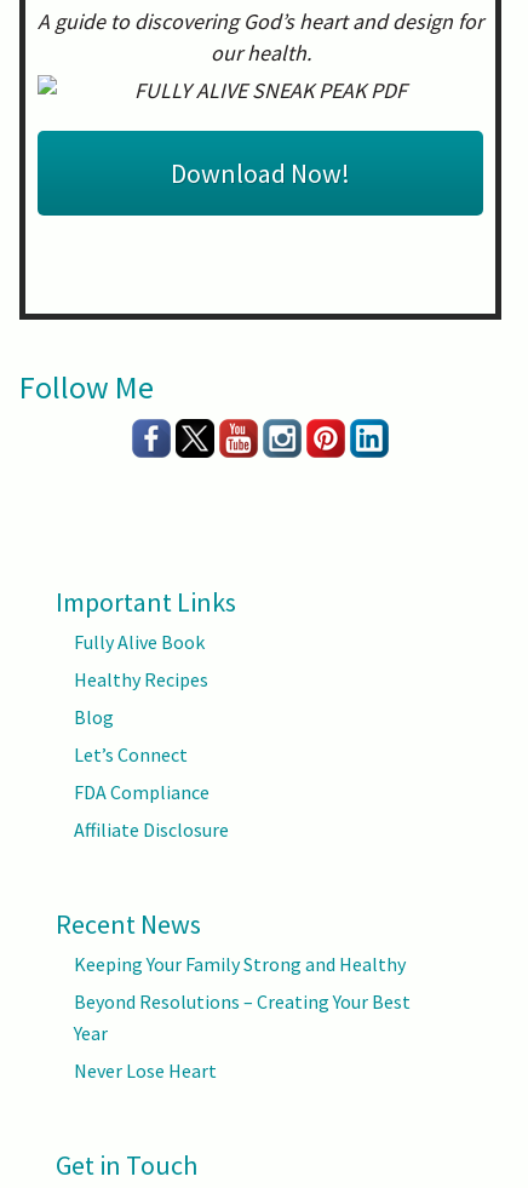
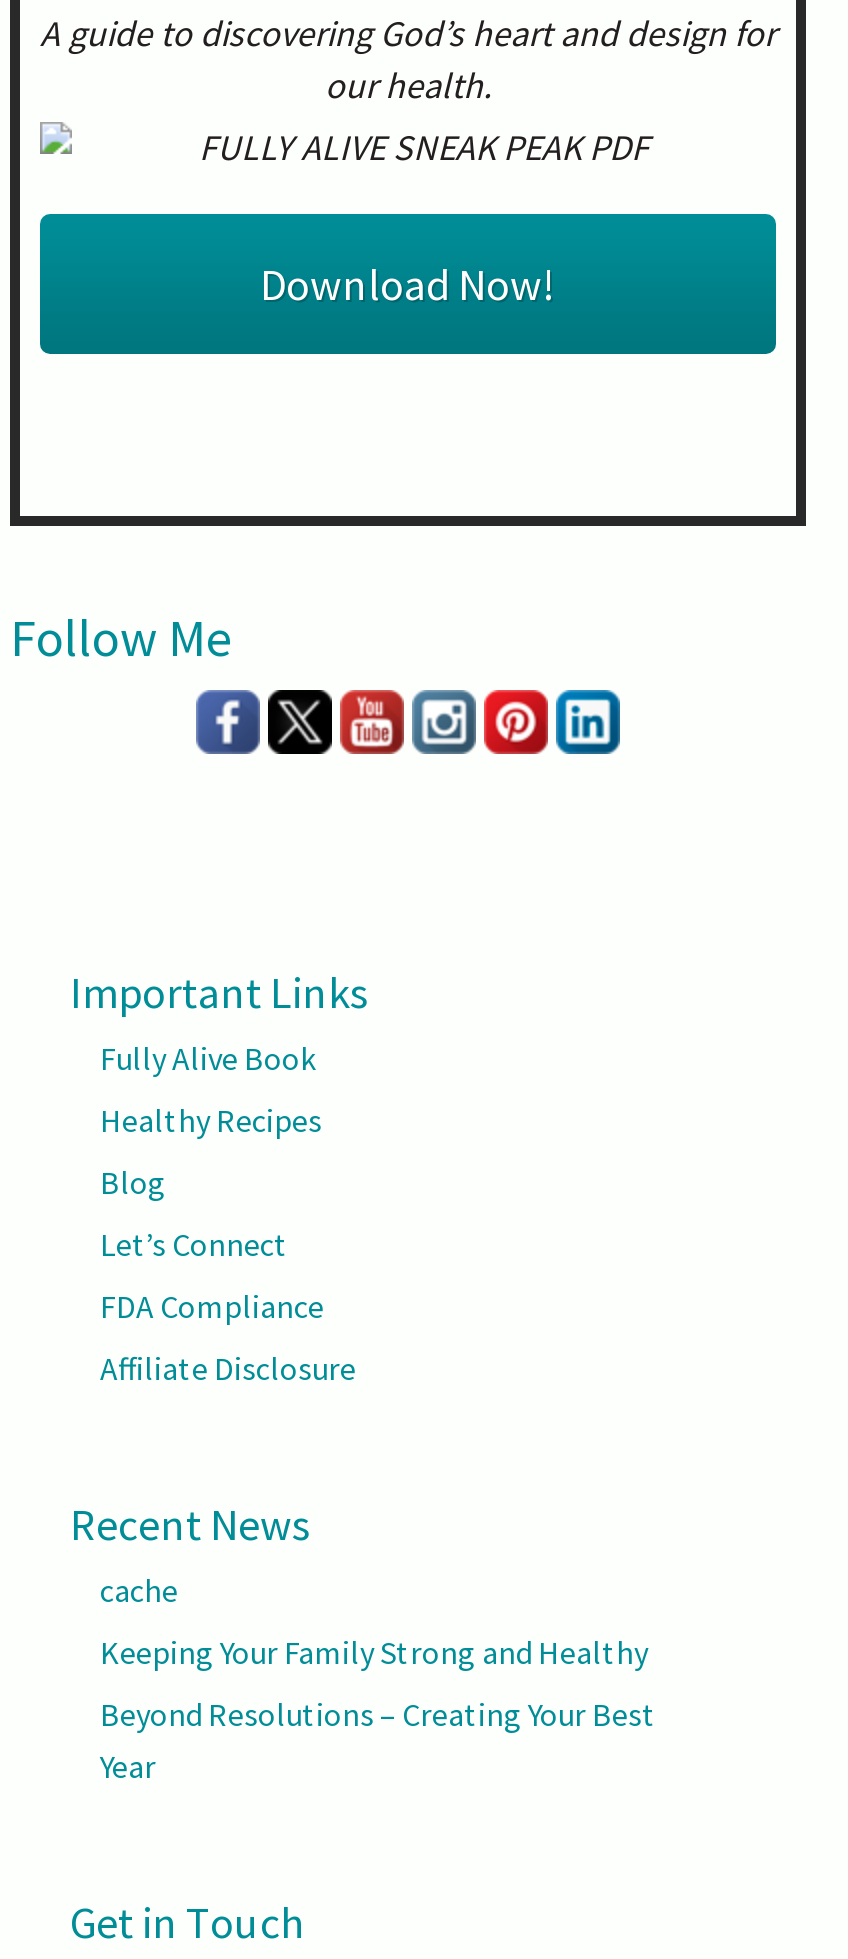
none -> [100,1570,178,1610] cache
moved [74,952,411,1045] -> [100,1632,656,1786]: Keeping Your Family Strong and Healthy | Beyond Resolutions – Creating Your Best | Year
[74,1058,217,1083] Never Lose Heart -> none

